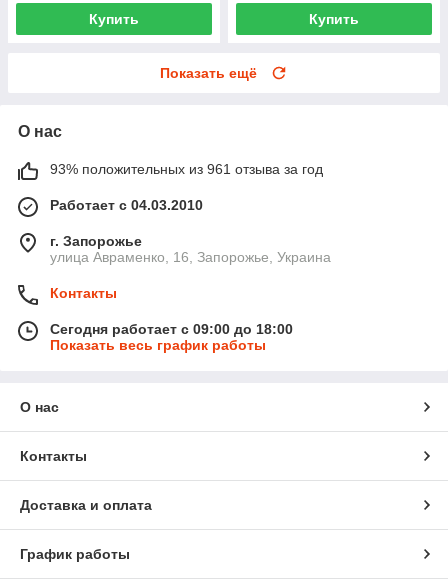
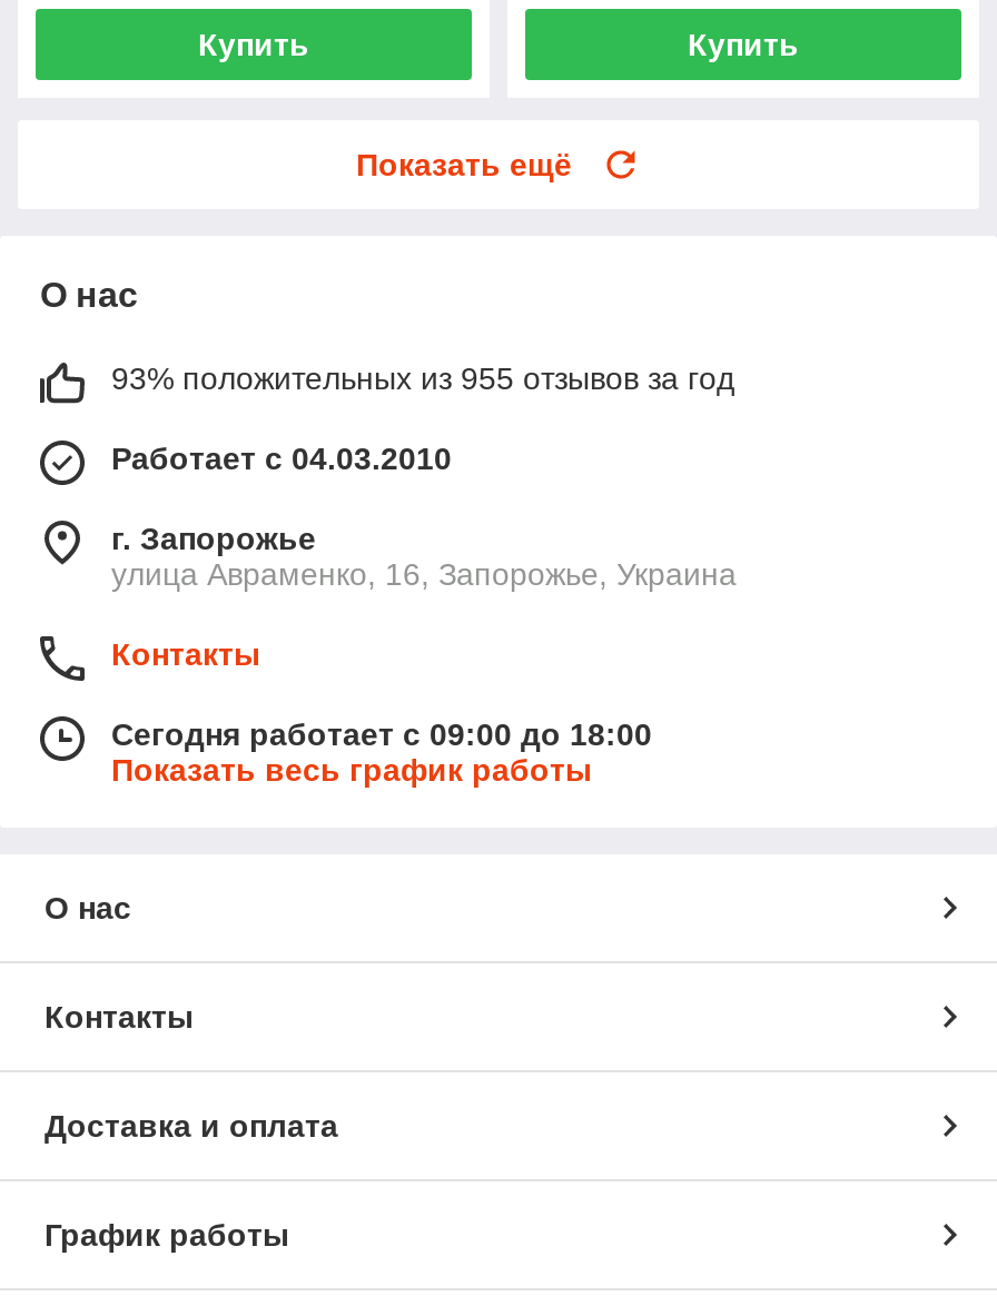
[50,161,323,177] 93% положительных из 961 отзыва за год -> [111,360,734,396] 93% положительных из 955 отзывов за год

